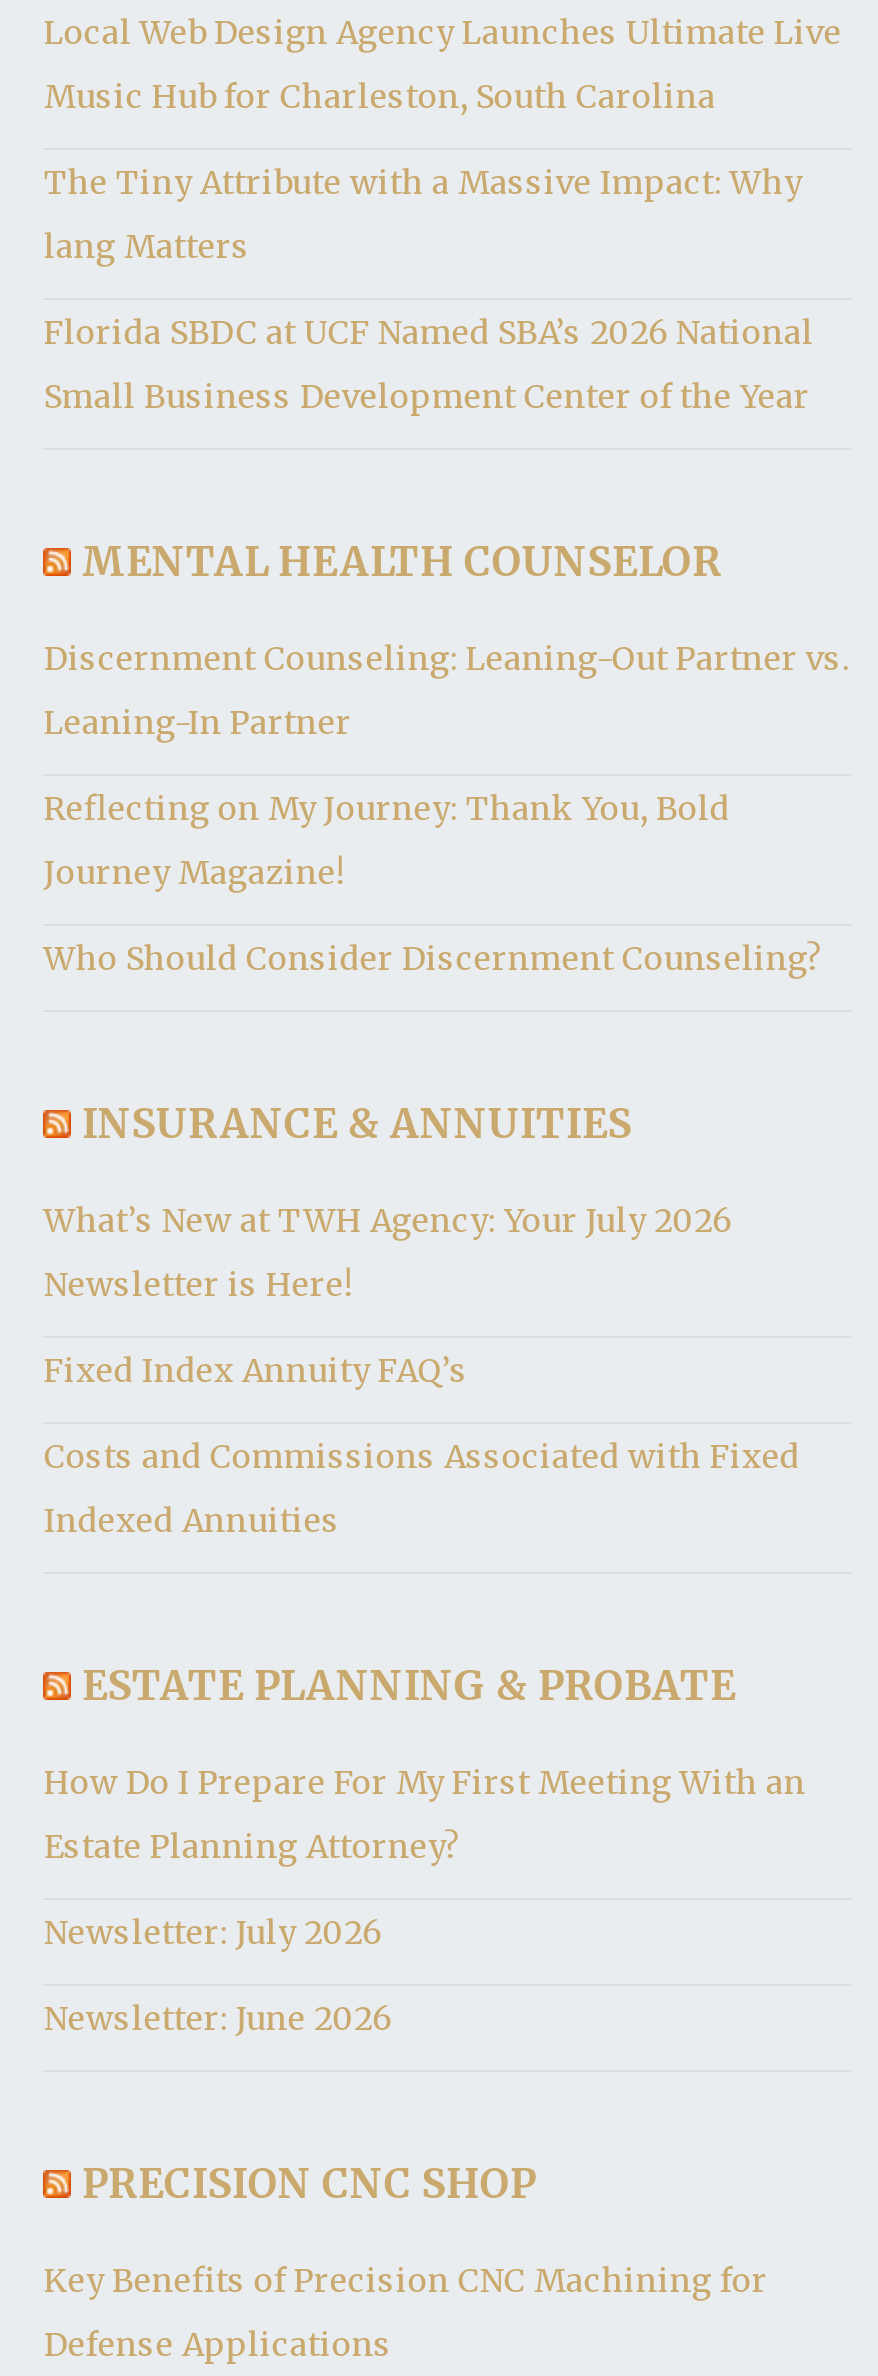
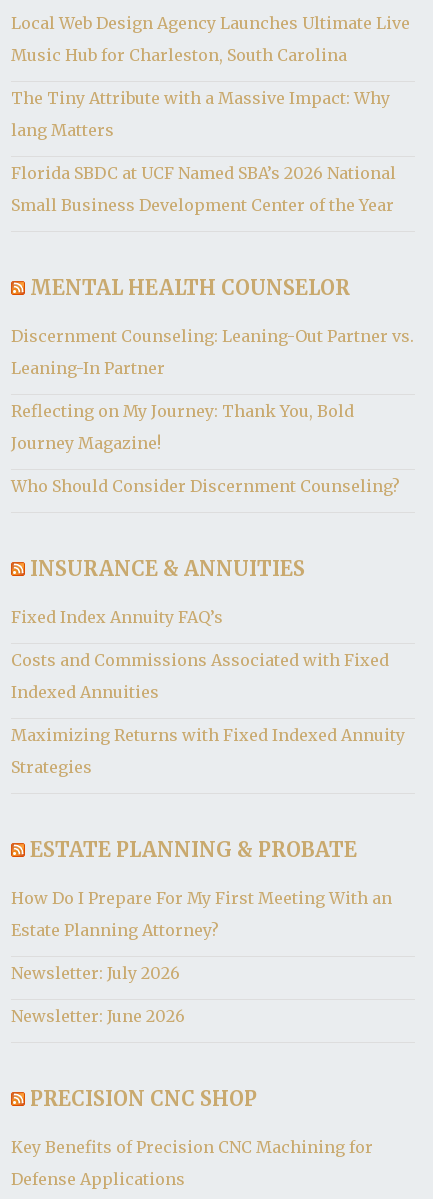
[44,1200,732,1304] What’s New at TWH Agency: Your July 2026 | Newsletter is Here! -> none
moved [44,1350,800,1540] -> [11,607,389,702]: Fixed Index Annuity FAQ’s | Costs and Commissions Associated with Fixed | Indexed Annuities
none -> [11,725,405,777] Maximizing Returns with Fixed Indexed Annuity | Strategies

